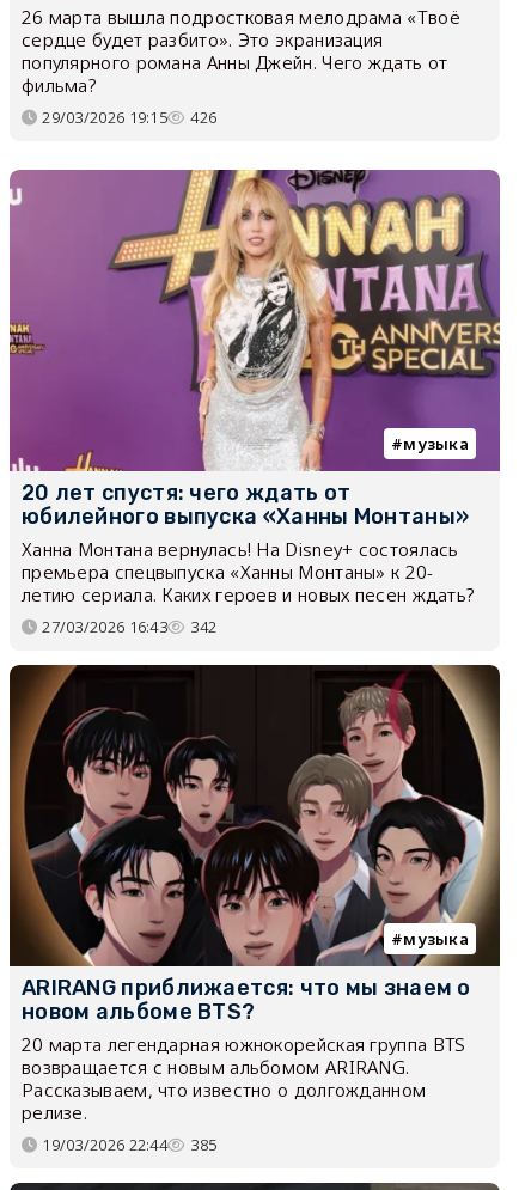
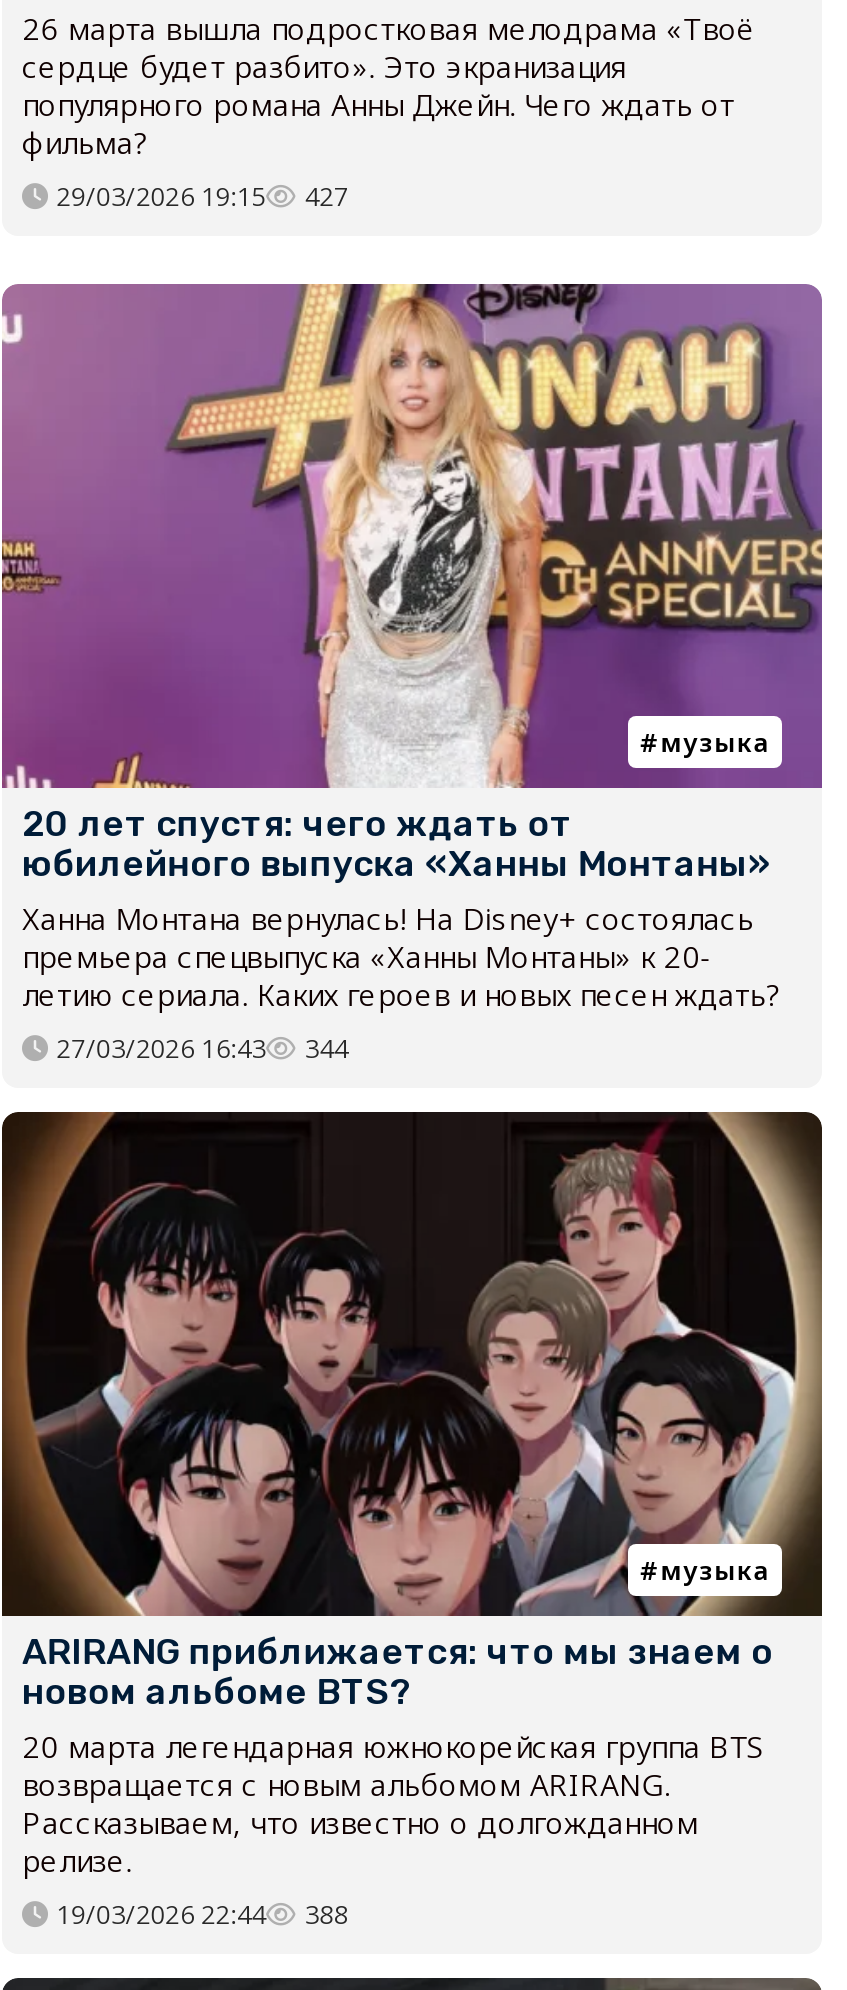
[42,106,217,128] 29/03/2026 19:15 426 -> [57,177,349,213] 29/03/2026 19:15 427
[42,615,217,637] 27/03/2026 16:43 342 -> [57,1029,349,1065] 27/03/2026 16:43 344
[42,1133,217,1155] 19/03/2026 22:44 385 -> [57,1895,349,1931] 19/03/2026 22:44 388

